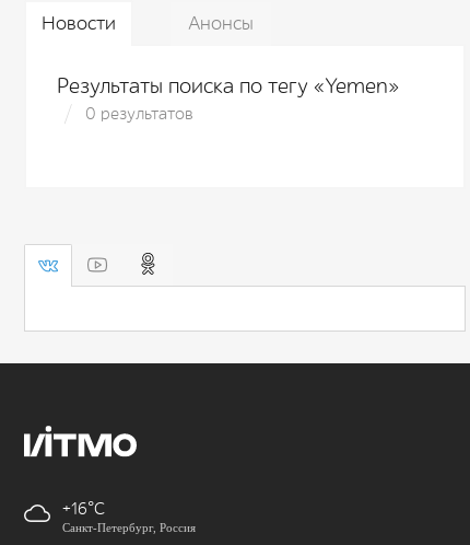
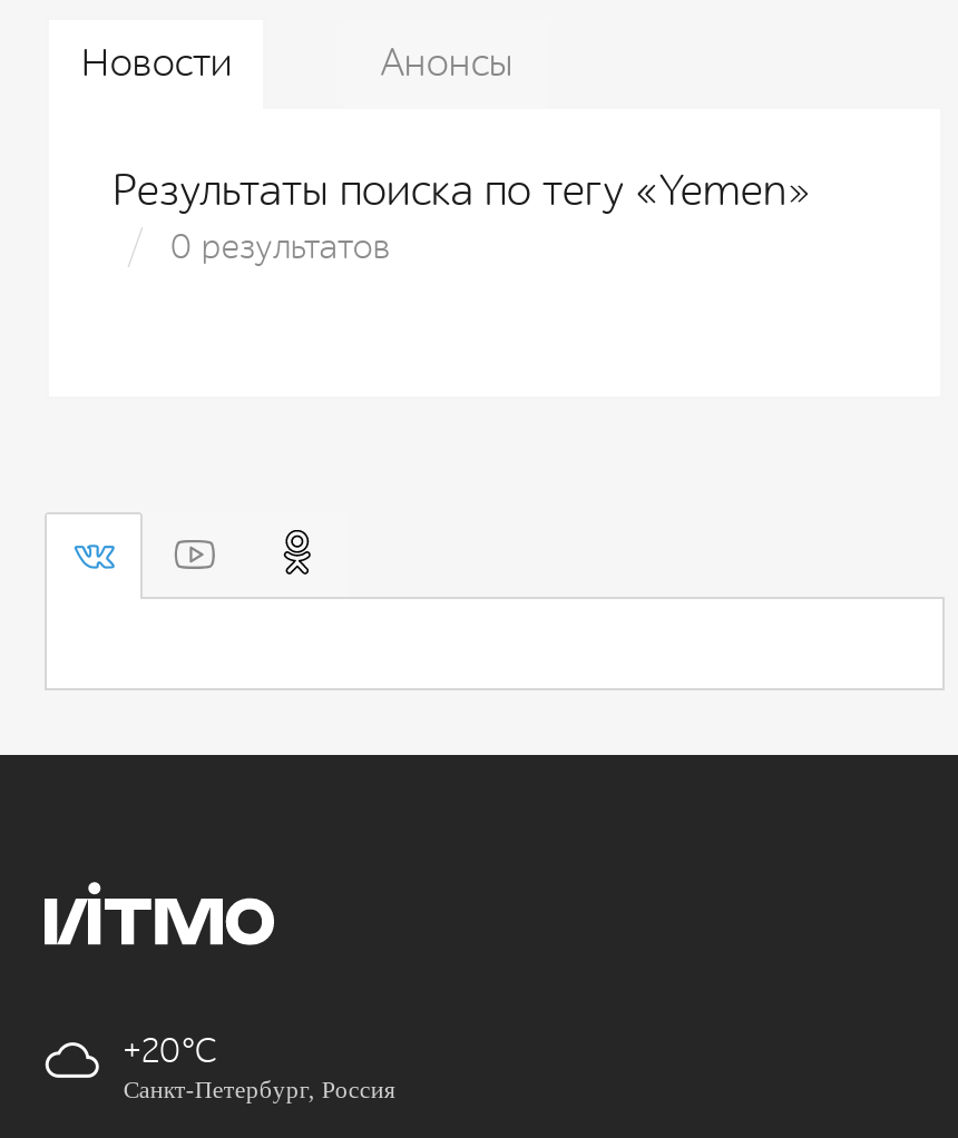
[63,499,88,520] +16 -> [123,1031,181,1074] +20

